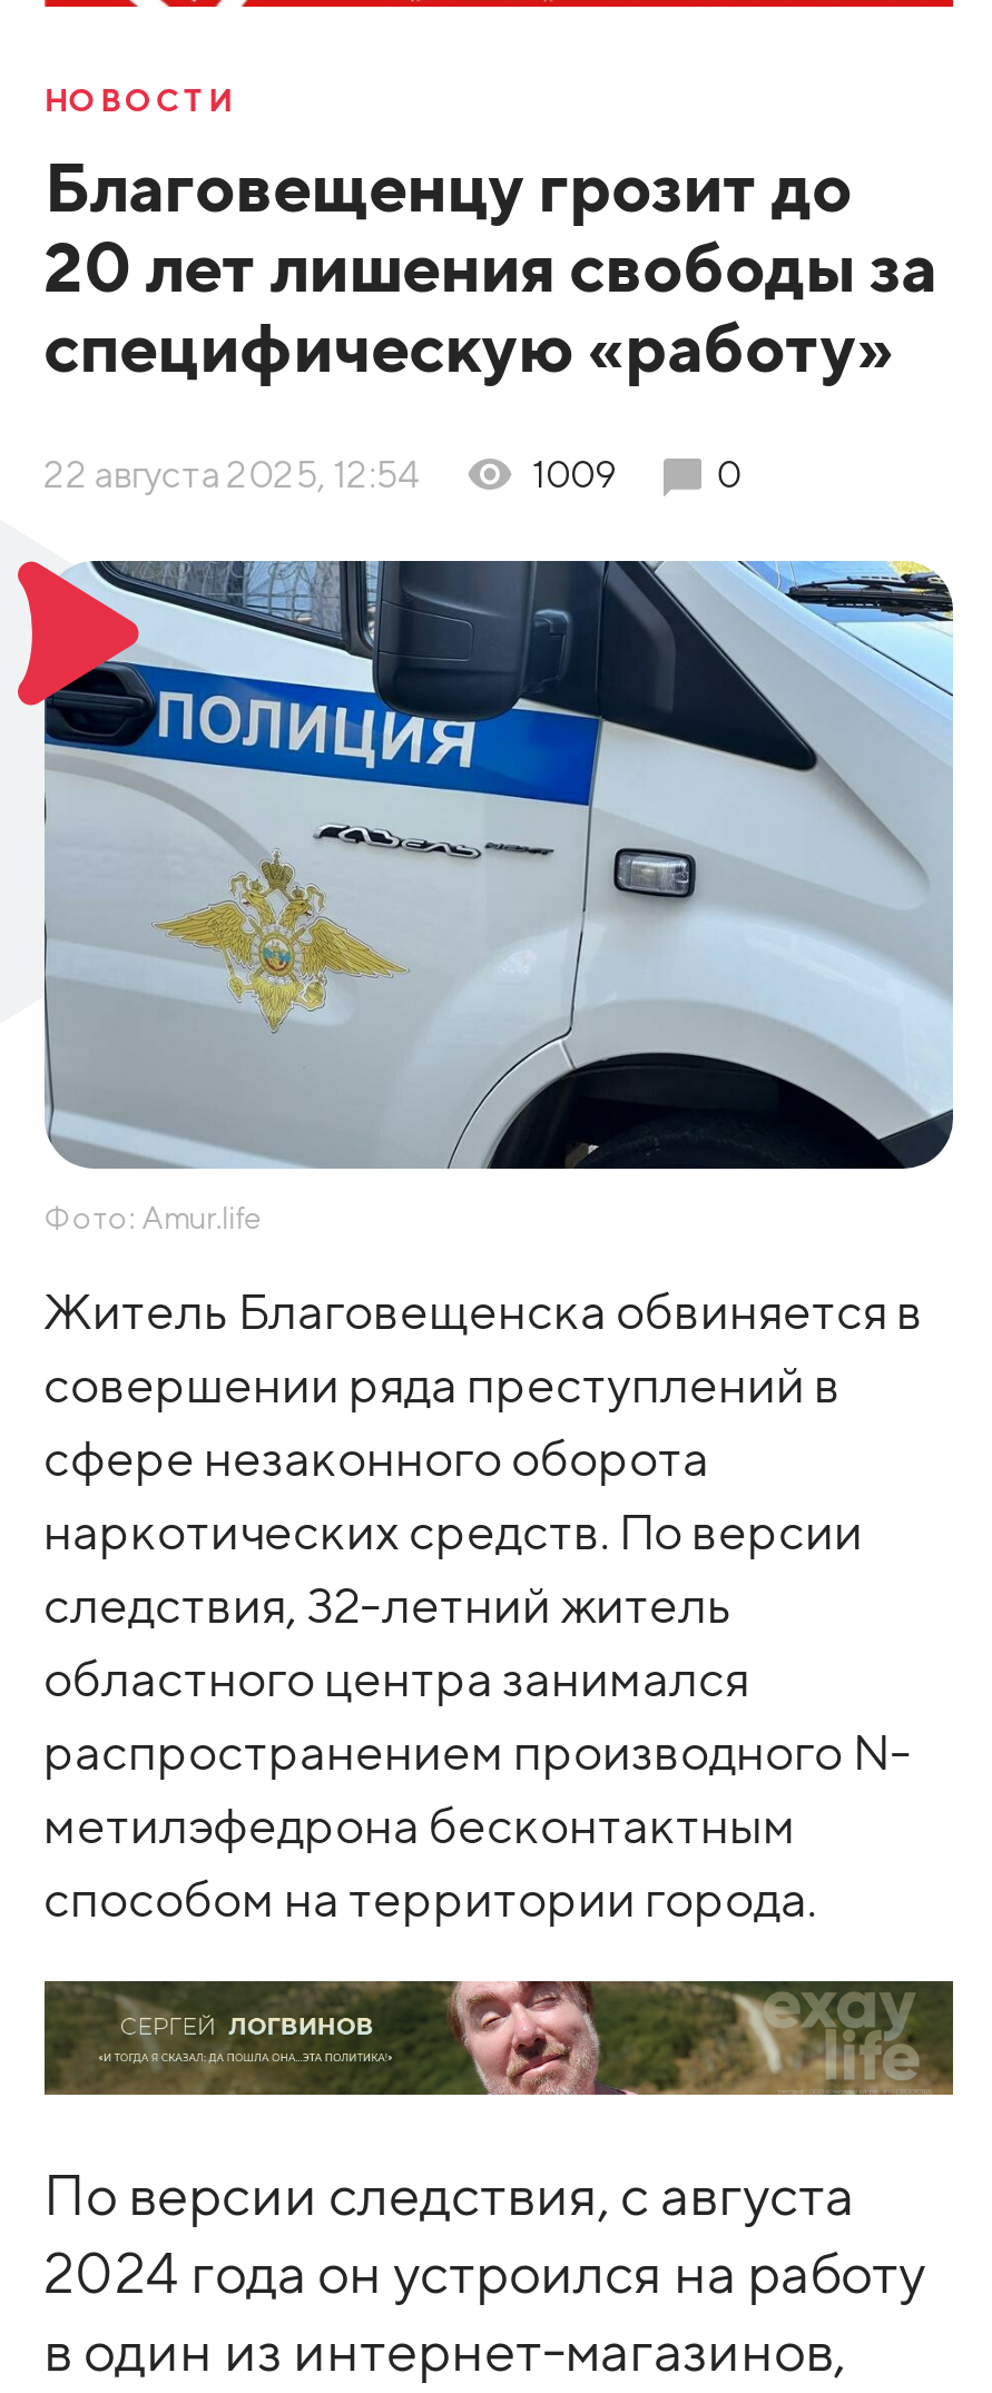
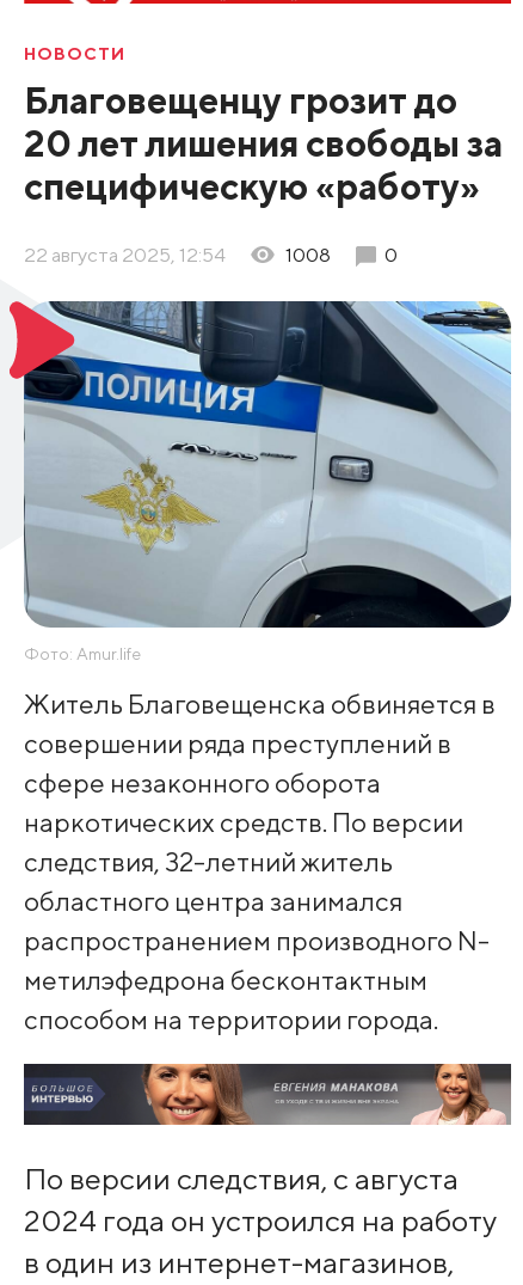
[532,452,617,497] 1009 -> [285,243,331,267] 1008
[45,1979,953,2097] [image] -> [24,1063,511,1126] [image]

